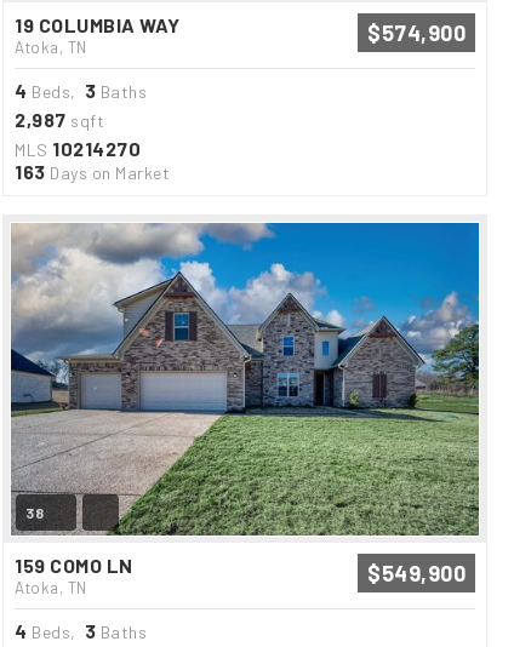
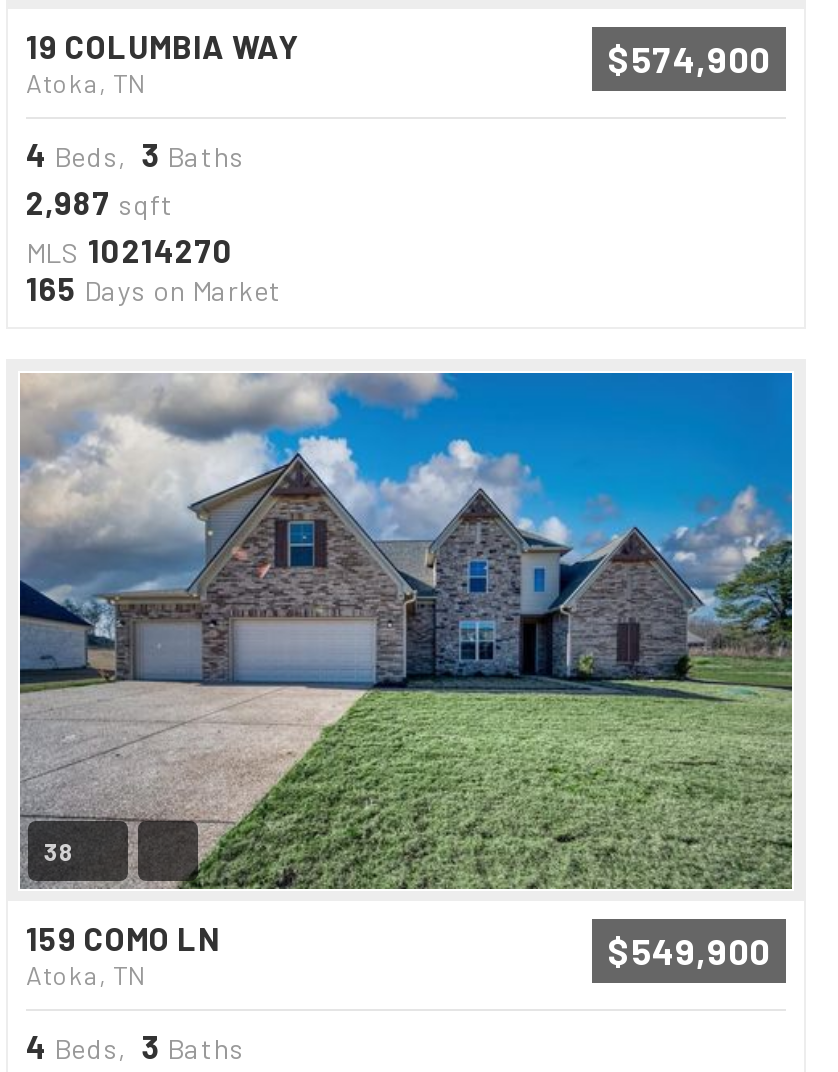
[15,160,170,183] 163 Days on Market -> [26,269,282,307] 165 Days on Market

